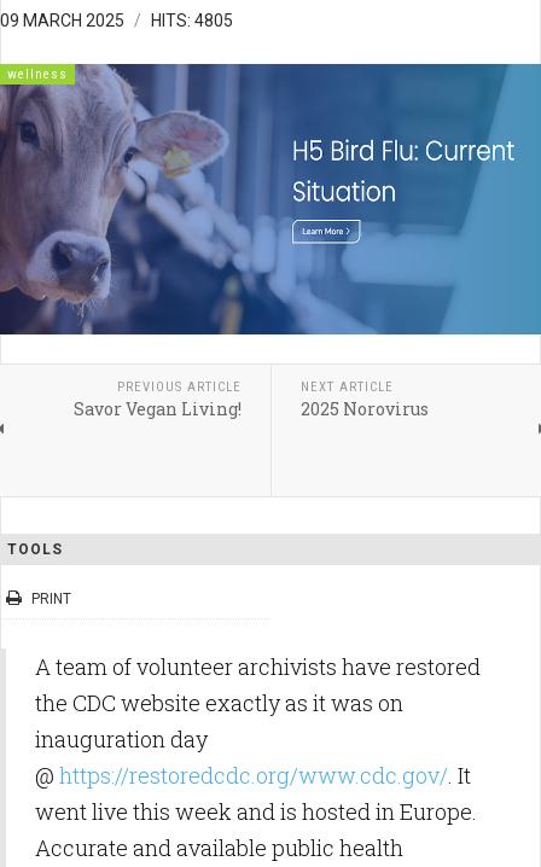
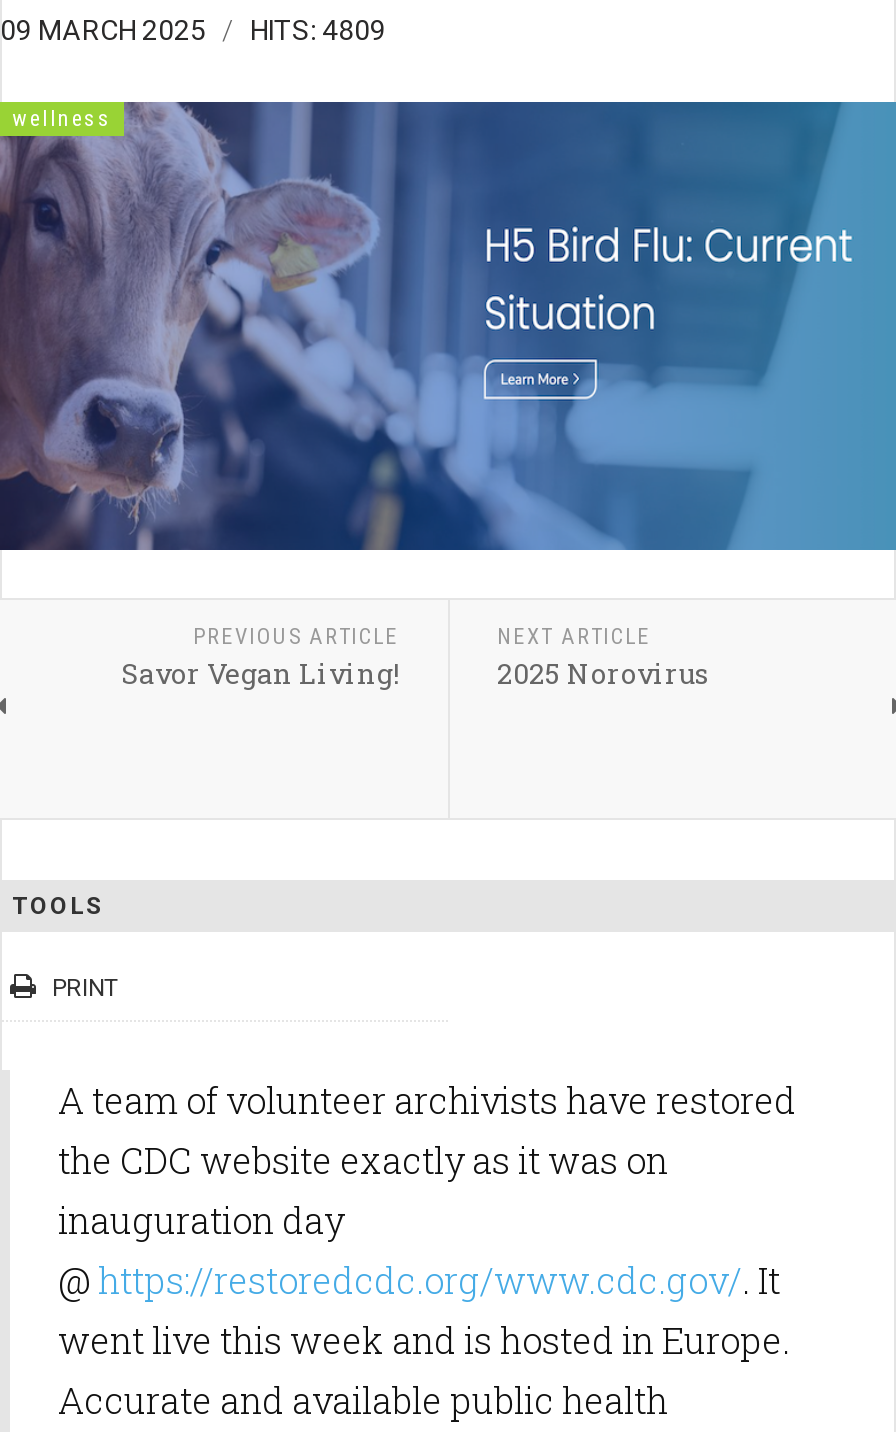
[0,11,233,30] 09 MARCH 2025 HITS: 4805 -> [0,14,386,46] 09 MARCH 2025 HITS: 4809

